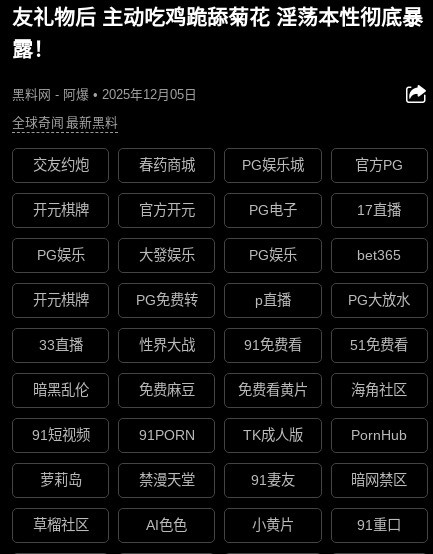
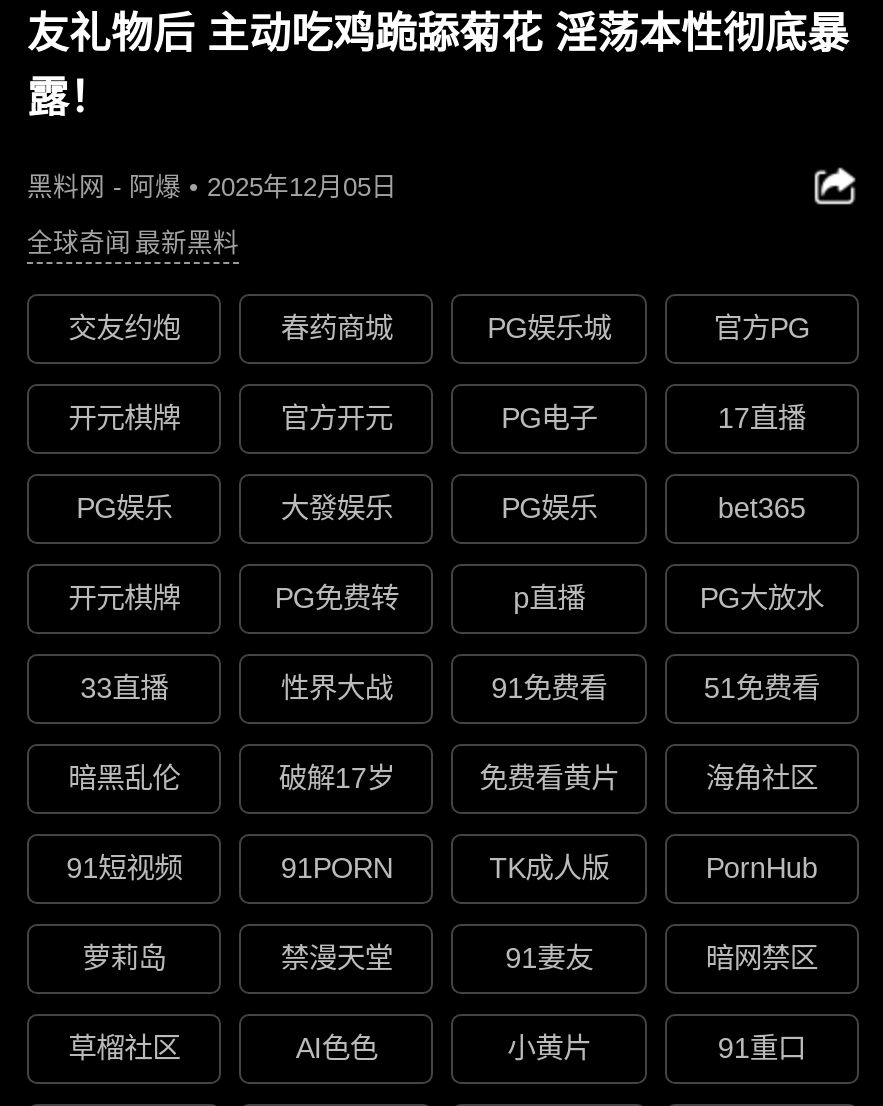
[139,382,195,398] 免费麻豆 -> [279,763,395,795] 破解17岁

